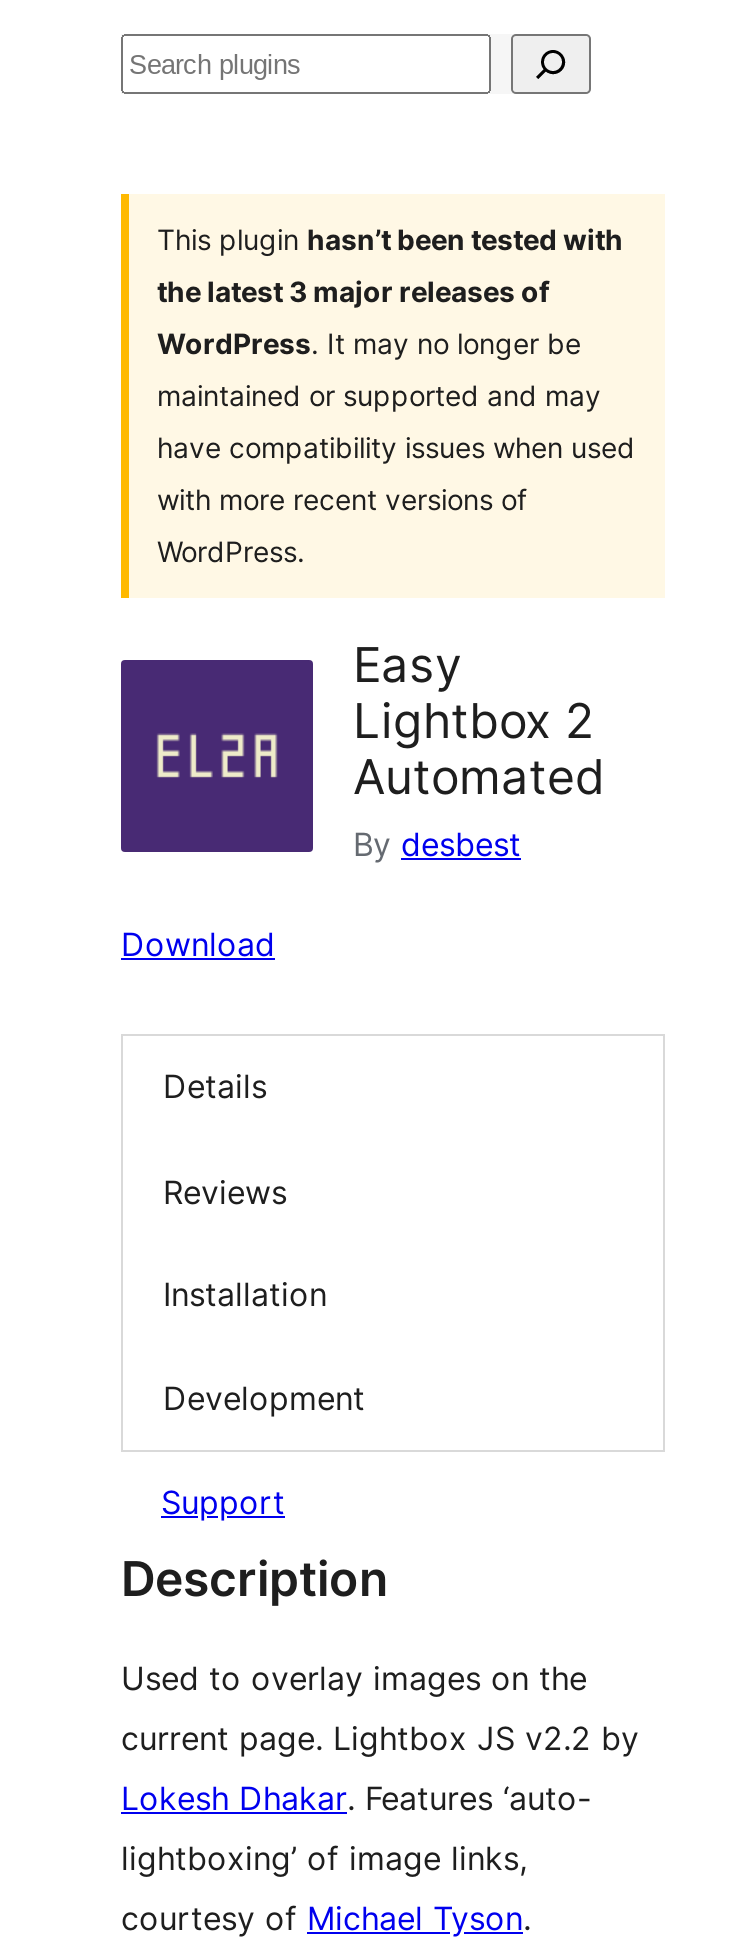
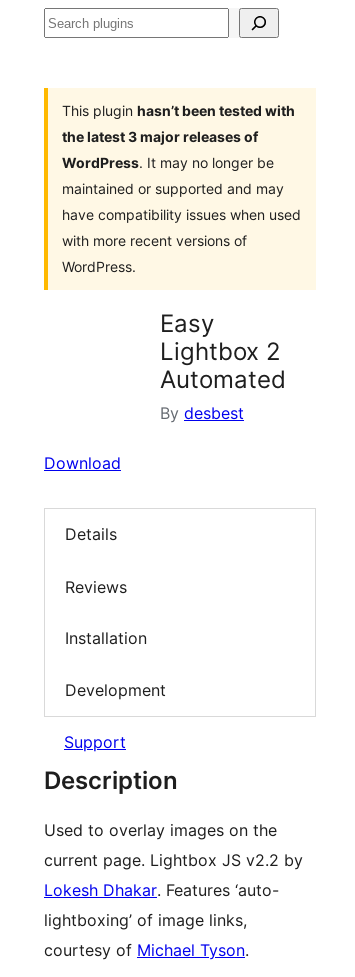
[119,658,315,854] [image] -> none

